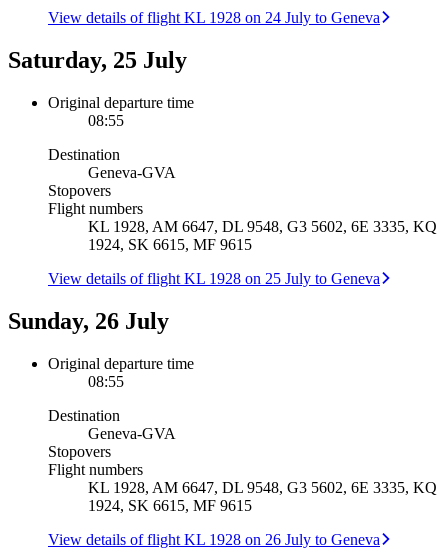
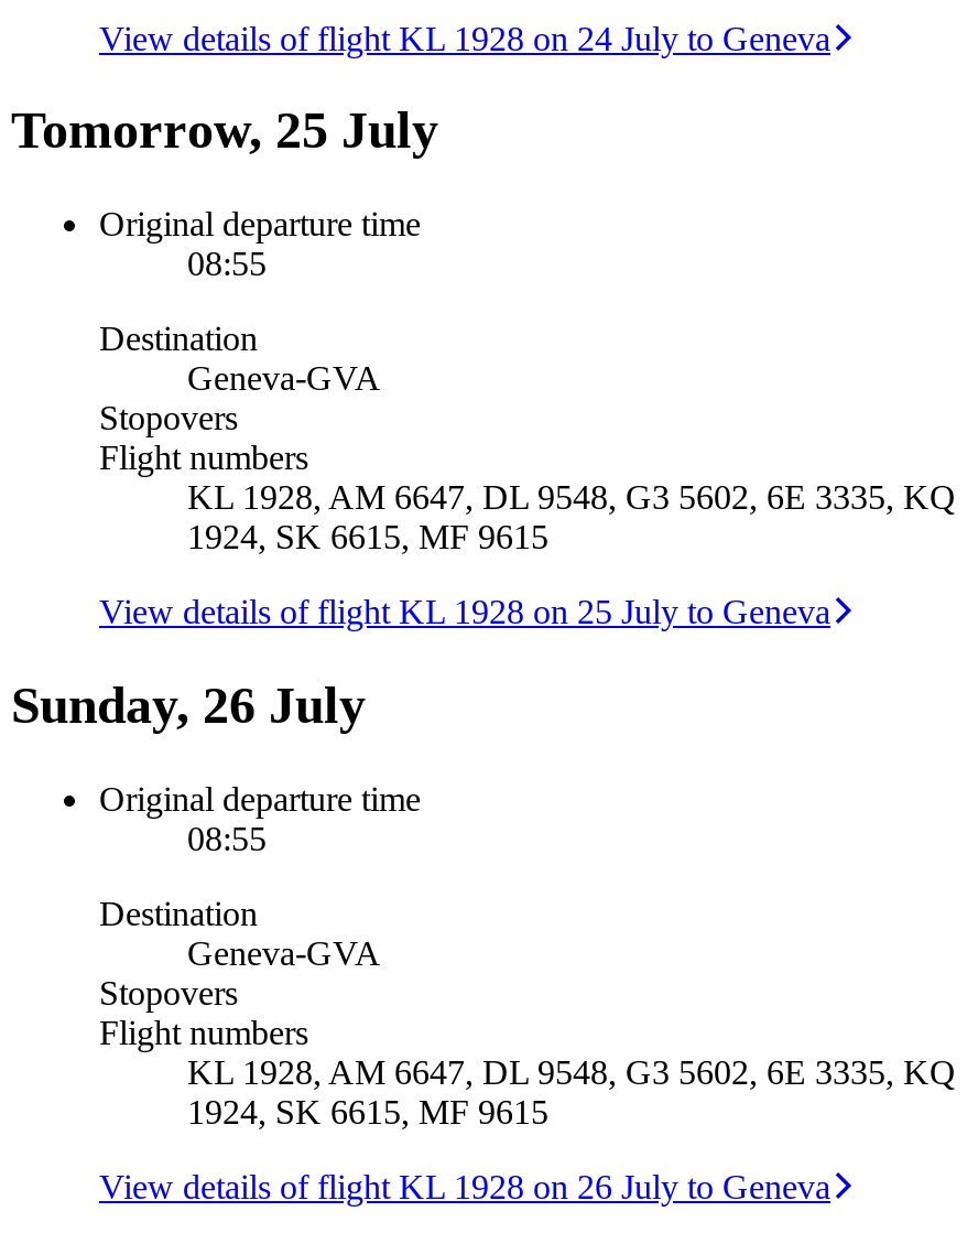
[8,47,187,73] Saturday, 25 July -> [11,103,438,160] Tomorrow, 25 July

